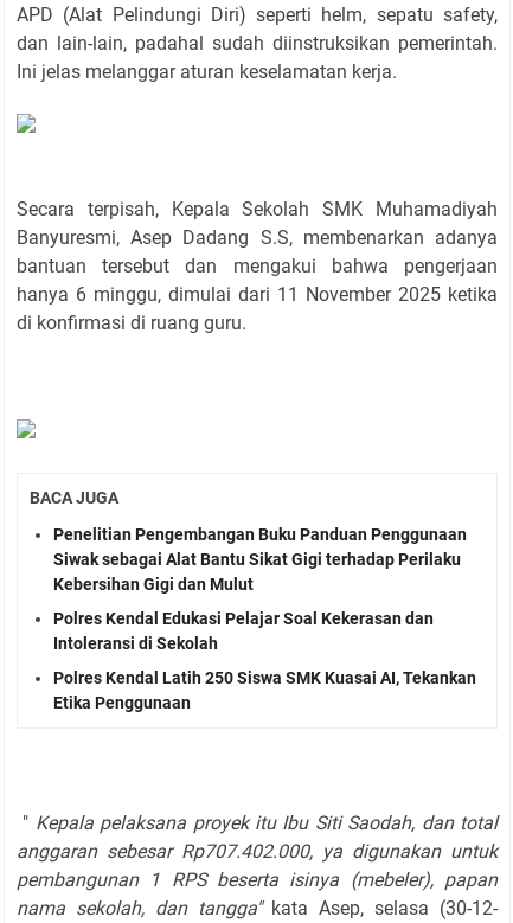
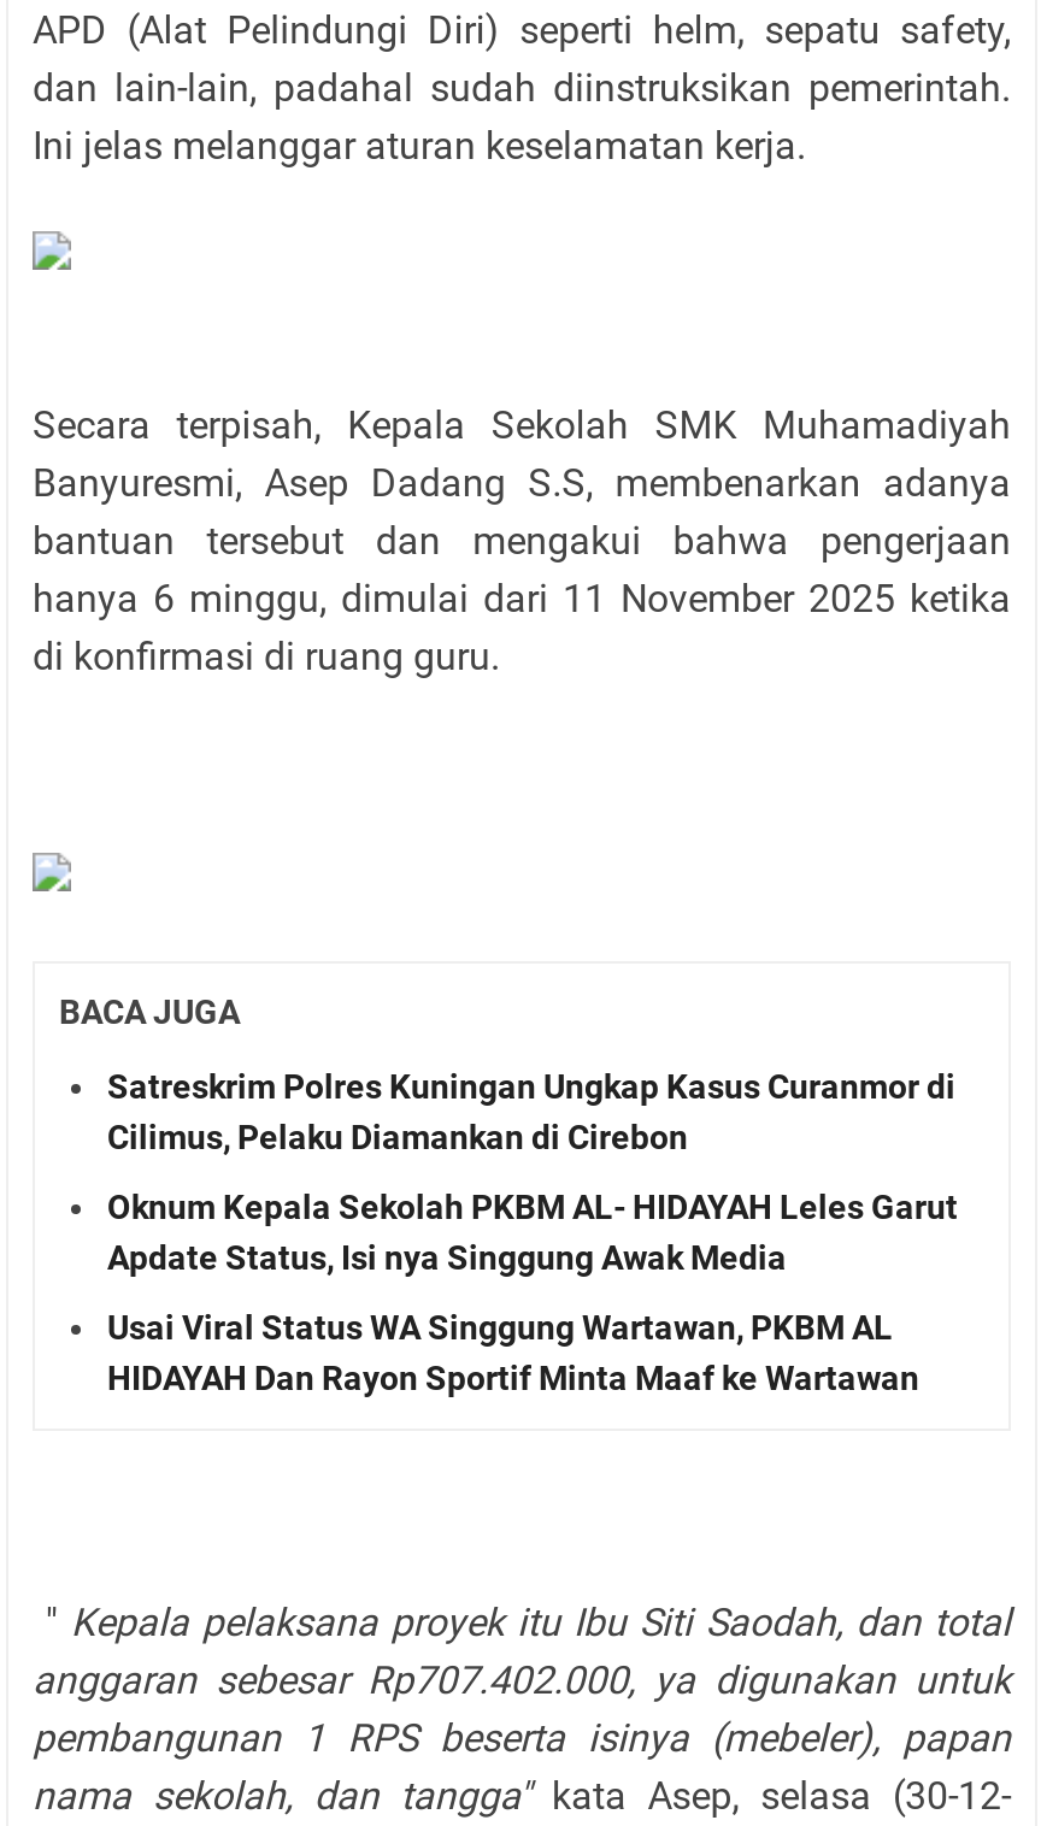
[53,524,467,593] Penelitian Pengembangan Buku Panduan Penggunaan | Siwak sebagai Alat Bantu Sikat Gigi terhadap Perilaku | Kebersihan Gigi dan Mulut -> [107,1066,955,1155] Satreskrim Polres Kuningan Ungkap Kasus Curanmor di | Cilimus, Pelaku Diamankan di Cirebon
[53,609,434,652] Polres Kendal Edukasi Pelajar Soal Kekerasan dan | Intoleransi di Sekolah -> [107,1187,958,1276] Oknum Kepala Sekolah PKBM AL- HIDAYAH Leles Garut | Apdate Status, Isi nya Singgung Awak Media
[53,668,476,712] Polres Kendal Latih 250 Siswa SMK Kuasai AI, Tekankan | Etika Penggunaan -> [107,1307,919,1396] Usai Viral Status WA Singgung Wartawan, PKBM AL | HIDAYAH Dan Rayon Sportif Minta Maaf ke Wartawan

